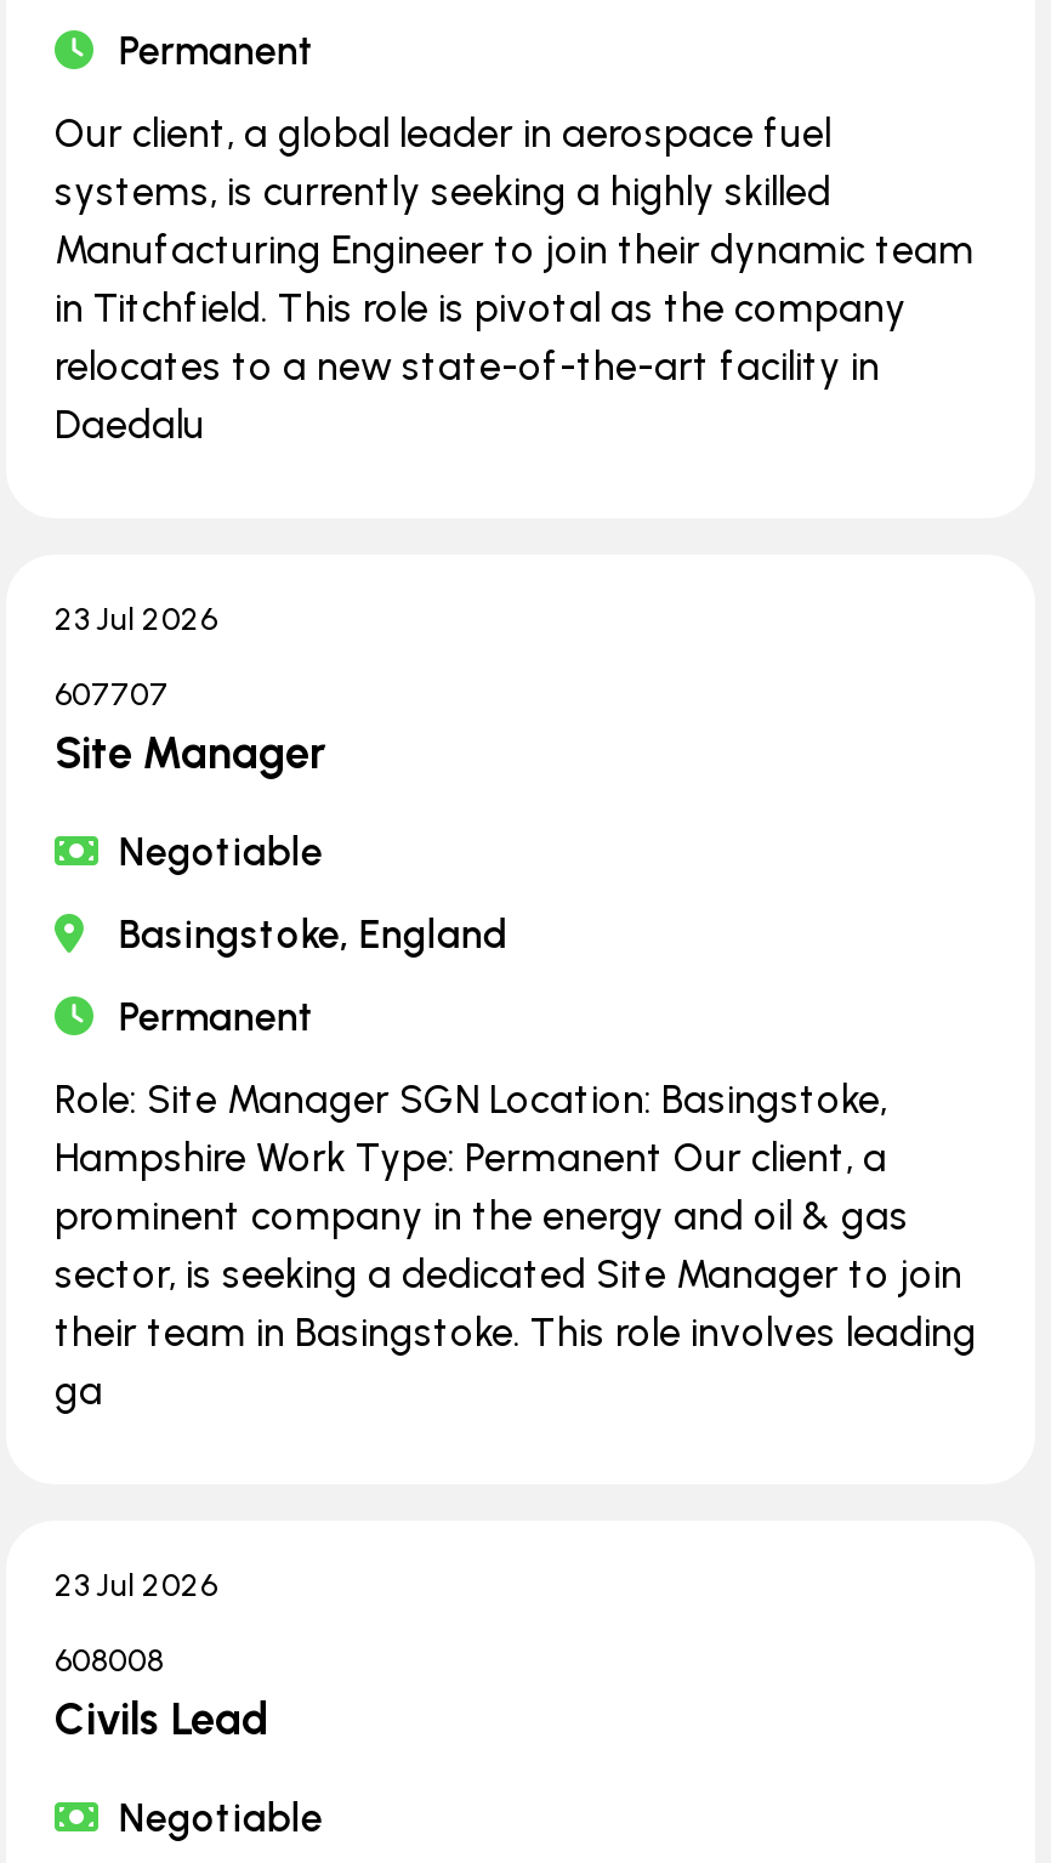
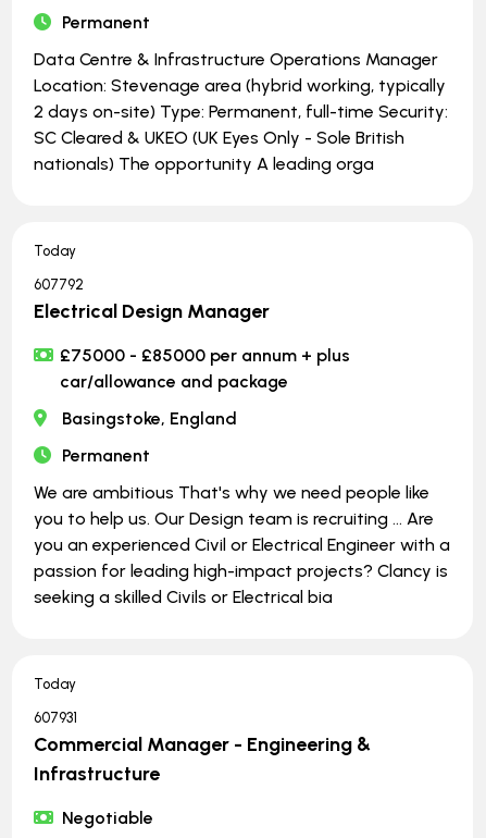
[55,109,975,447] Our client, a global leader in aerospace fuel | systems, is currently seeking a highly skilled | Manufacturing Engineer to join their dynamic team | in Titchfield. This role is pivotal as the company | relocates to a new state-of-the-art facility in | Daedalu -> [34,49,448,174] Data Centre & Infrastructure Operations Manager | Location: Stevenage area (hybrid working, typically | 2 days on-site) Type: Permanent, full-time Security: | SC Cleared & UKEO (UK Eyes Only - Sole British | nationals) The opportunity A leading orga
[55,600,217,636] 23 Jul 2026 -> [34,242,76,259] Today
[55,675,326,779] 607707 | Site Manager -> [34,276,270,323] 607792 | Electrical Design Manager
[119,828,323,874] Negotiable -> [60,345,351,391] £75000 - £85000 per annum + plus | car/allowance and package
[55,1076,977,1413] Role: Site Manager SGN Location: Basingstoke, | Hampshire Work Type: Permanent Our client, a | prominent company in the energy and oil & gas | sector, is seeking a dedicated Site Manager to join | their team in Basingstoke. This role involves leading | ga -> [34,482,450,607] We are ambitious That's why we need people like | you to help us. Our Design team is recruiting … Are | you an experienced Civil or Electrical Engineer with a | passion for leading high-impact projects? Clancy is | seeking a skilled Civils or Electrical bia
[55,1566,217,1602] 23 Jul 2026 -> [34,675,76,692] Today
[55,1641,268,1746] 608008 | Civils Lead -> [34,709,371,785] 607931 | Commercial Manager - Engineering & | Infrastructure

